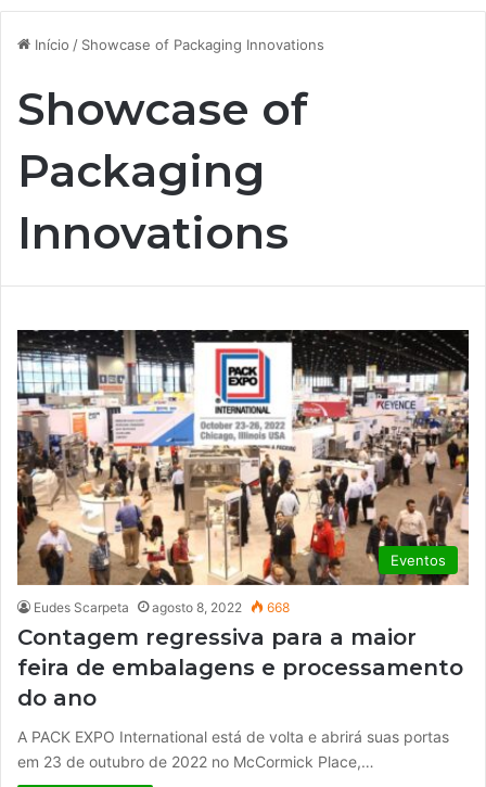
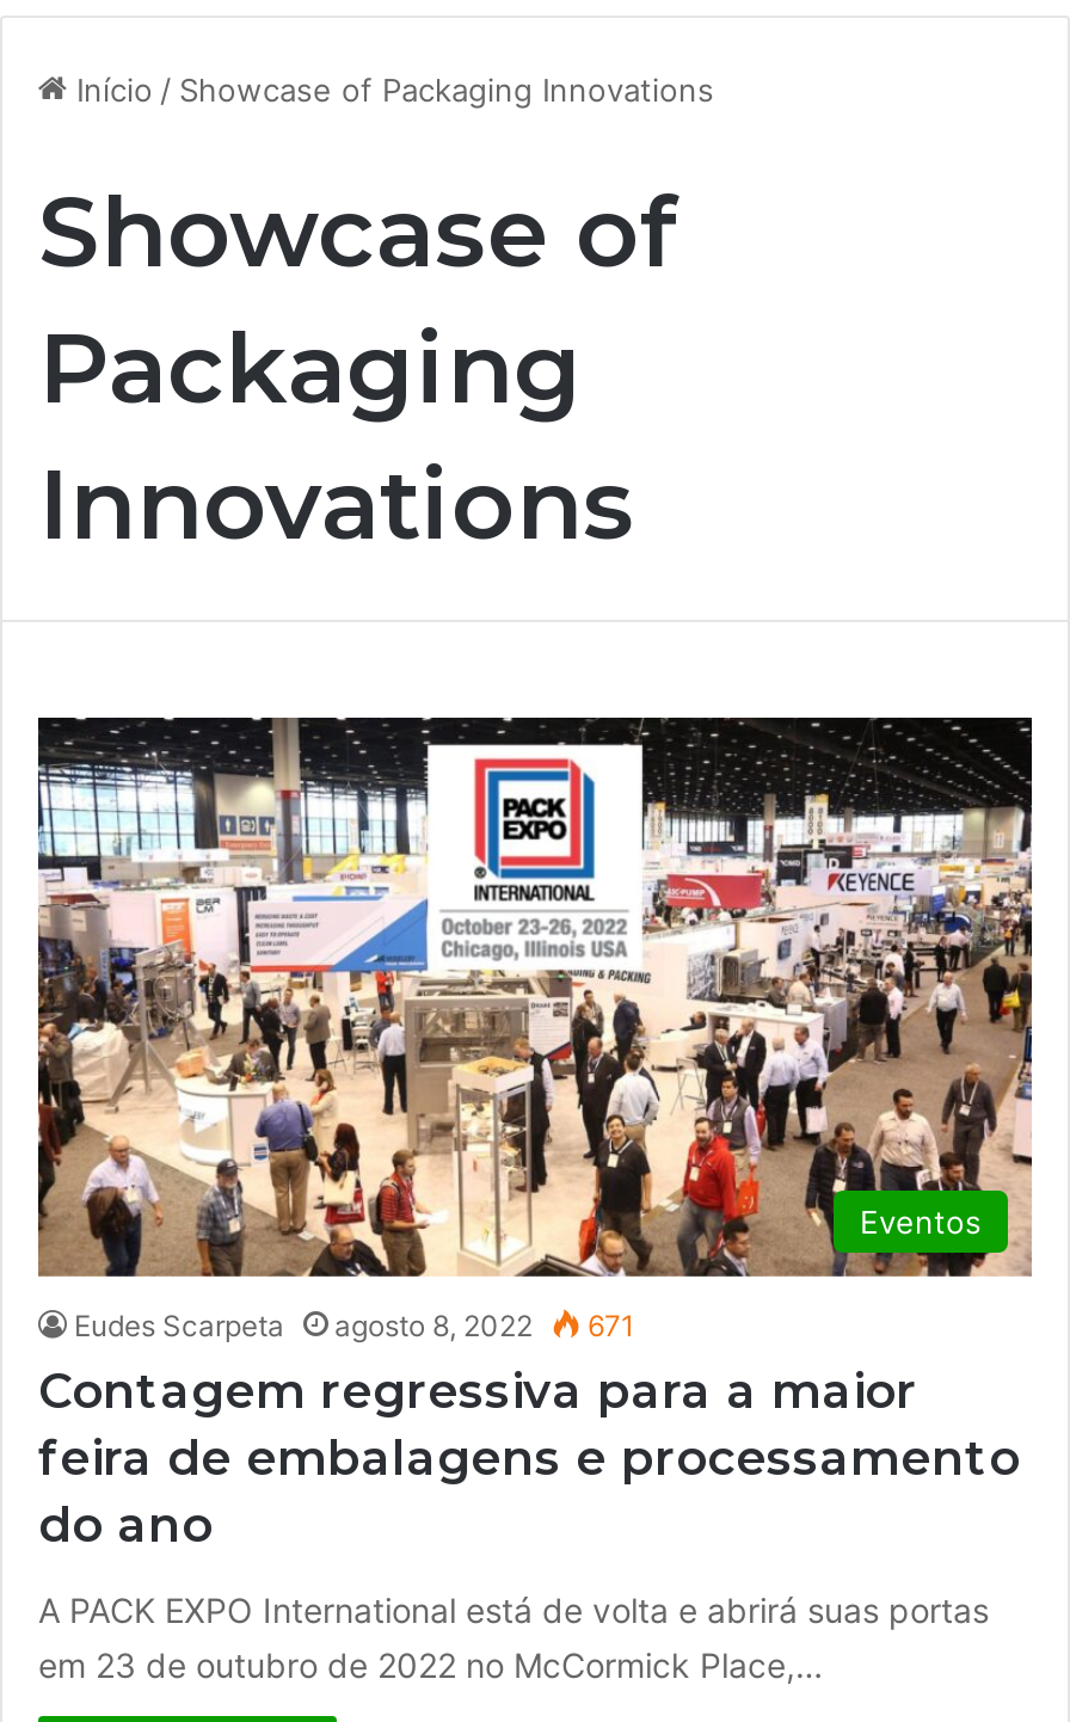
[34,599,290,615] Eudes Scarpeta agosto 8, 2022 668 -> [74,1308,635,1343] Eudes Scarpeta agosto 8, 2022 671

